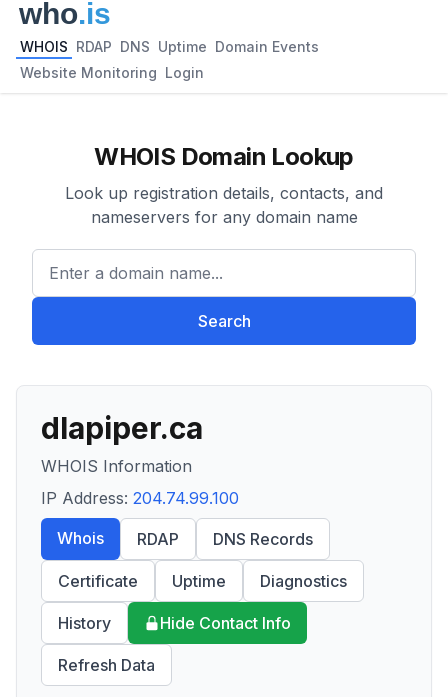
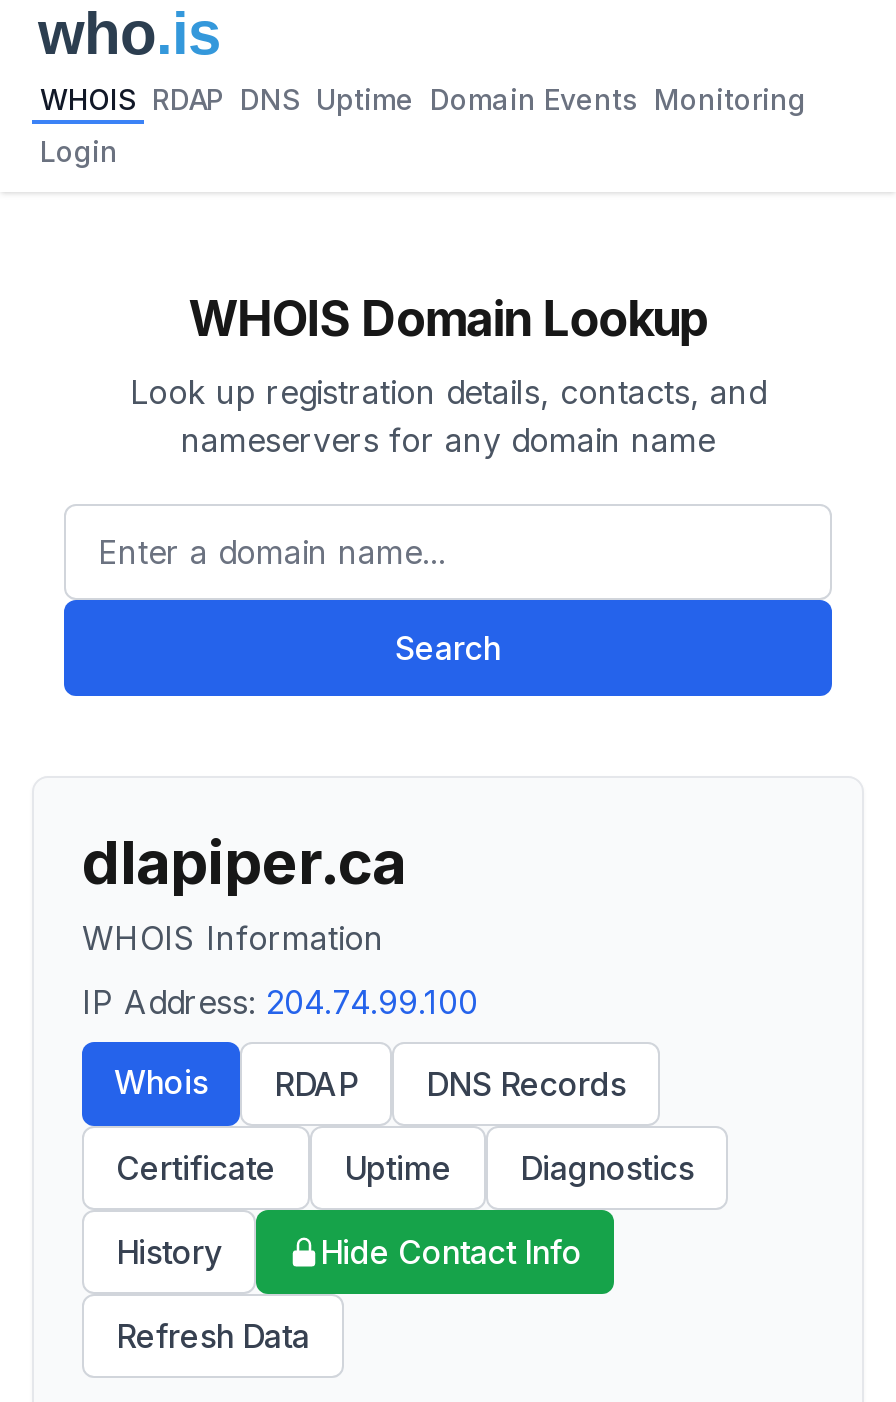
[20,38,319,55] WHOIS RDAP DNS Uptime Domain Events -> [40,82,806,116] WHOIS RDAP DNS Uptime Domain Events Monitoring
[20,64,204,81] Website Monitoring Login -> [40,134,118,168] Login

